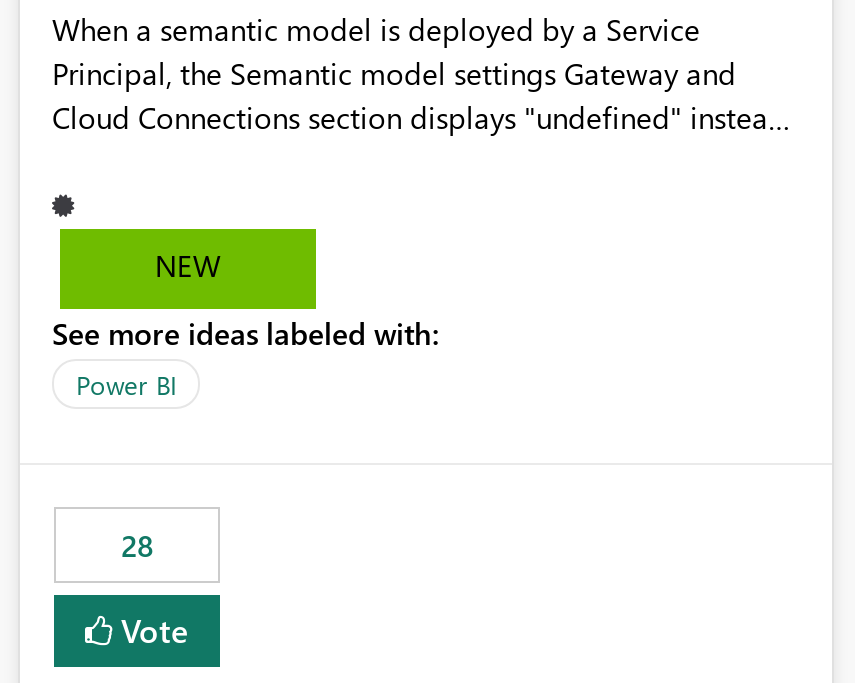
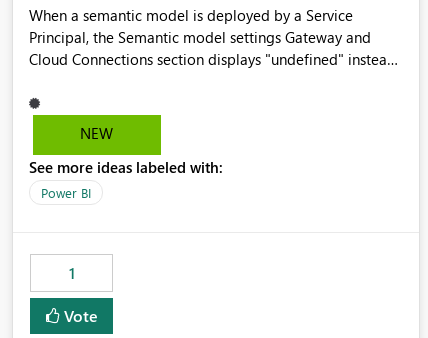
[121,526,153,566] 28 -> [68,263,74,283] 1

